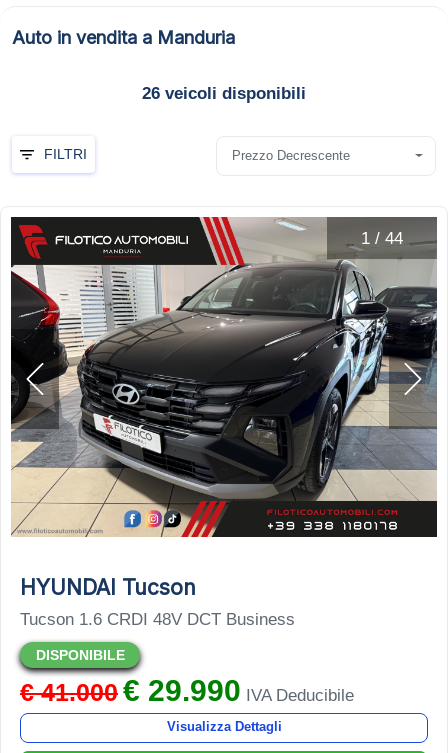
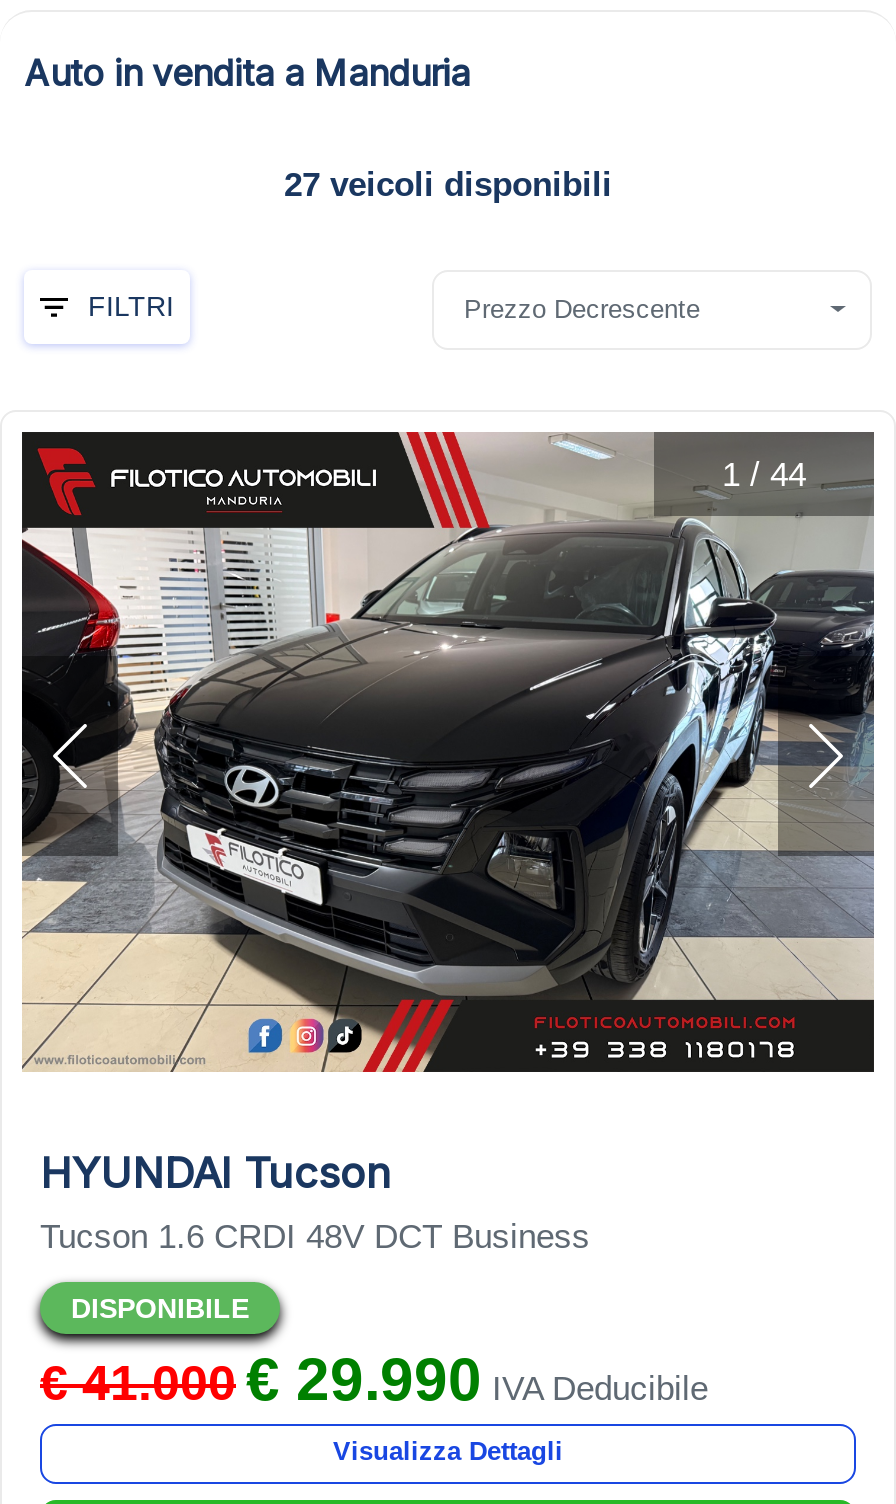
[142,84,306,103] 26 veicoli disponibili -> [284,166,612,204] 27 veicoli disponibili

